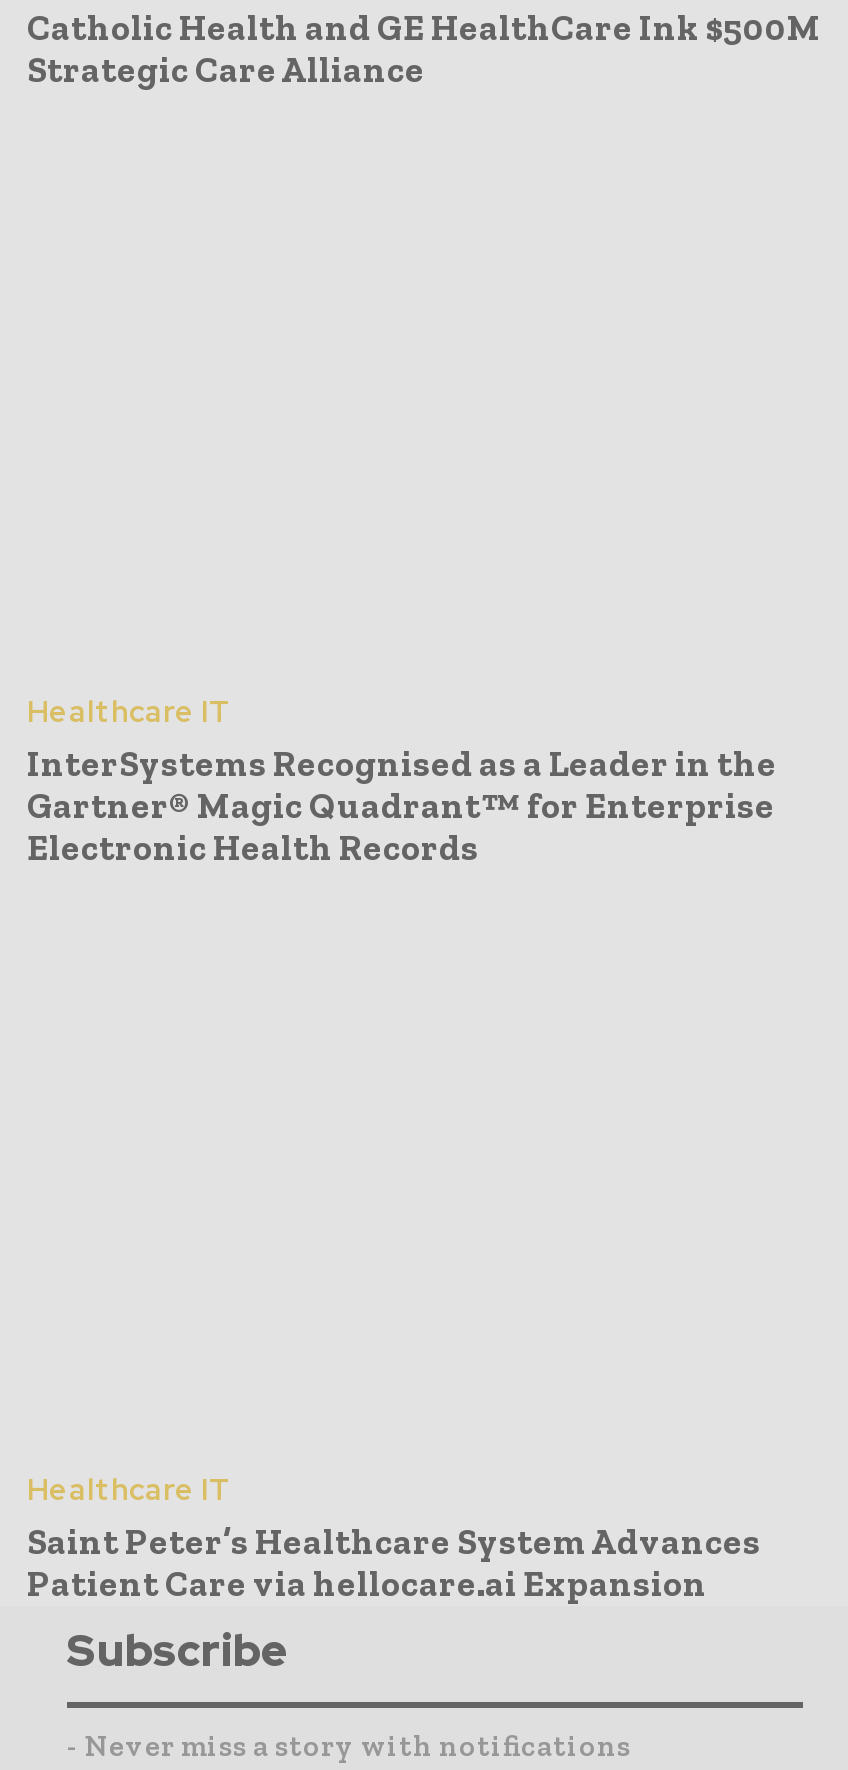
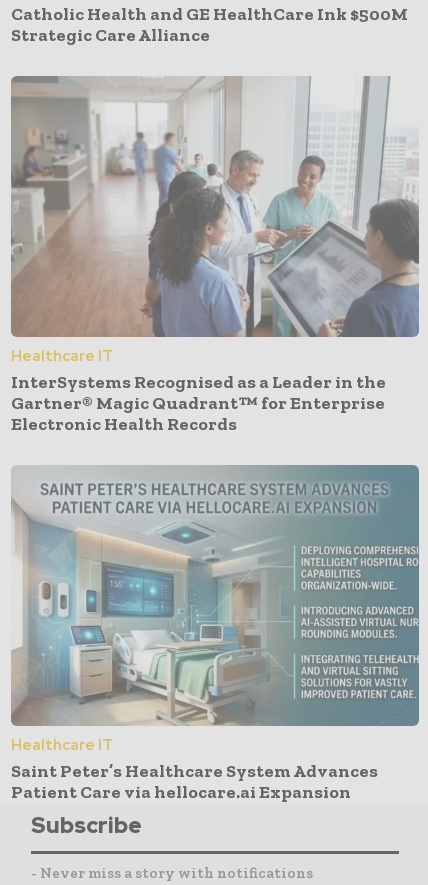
none -> [10,75,420,338] [image]
none -> [10,464,420,727] [image]

